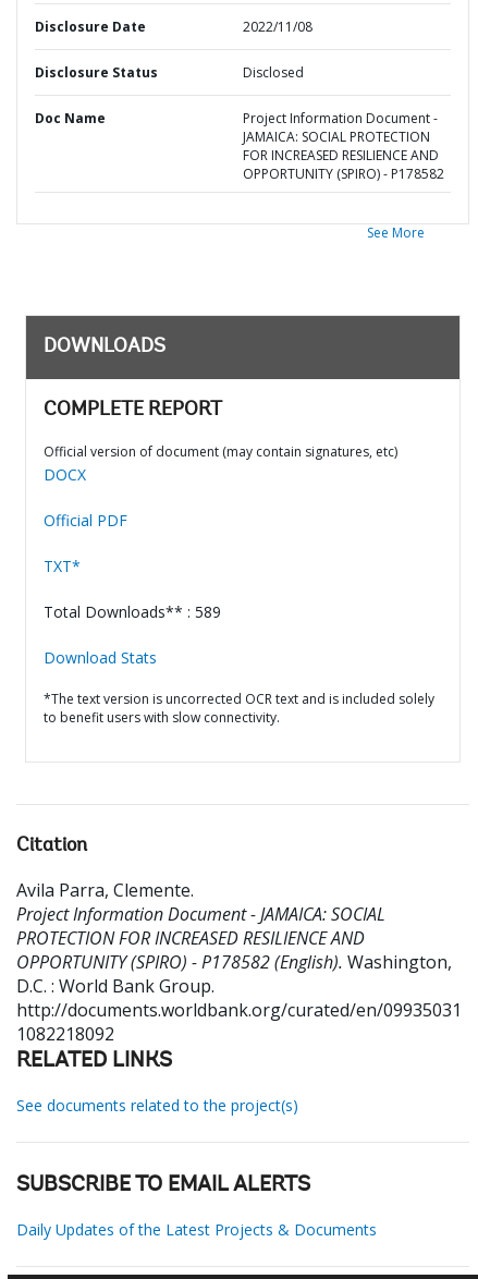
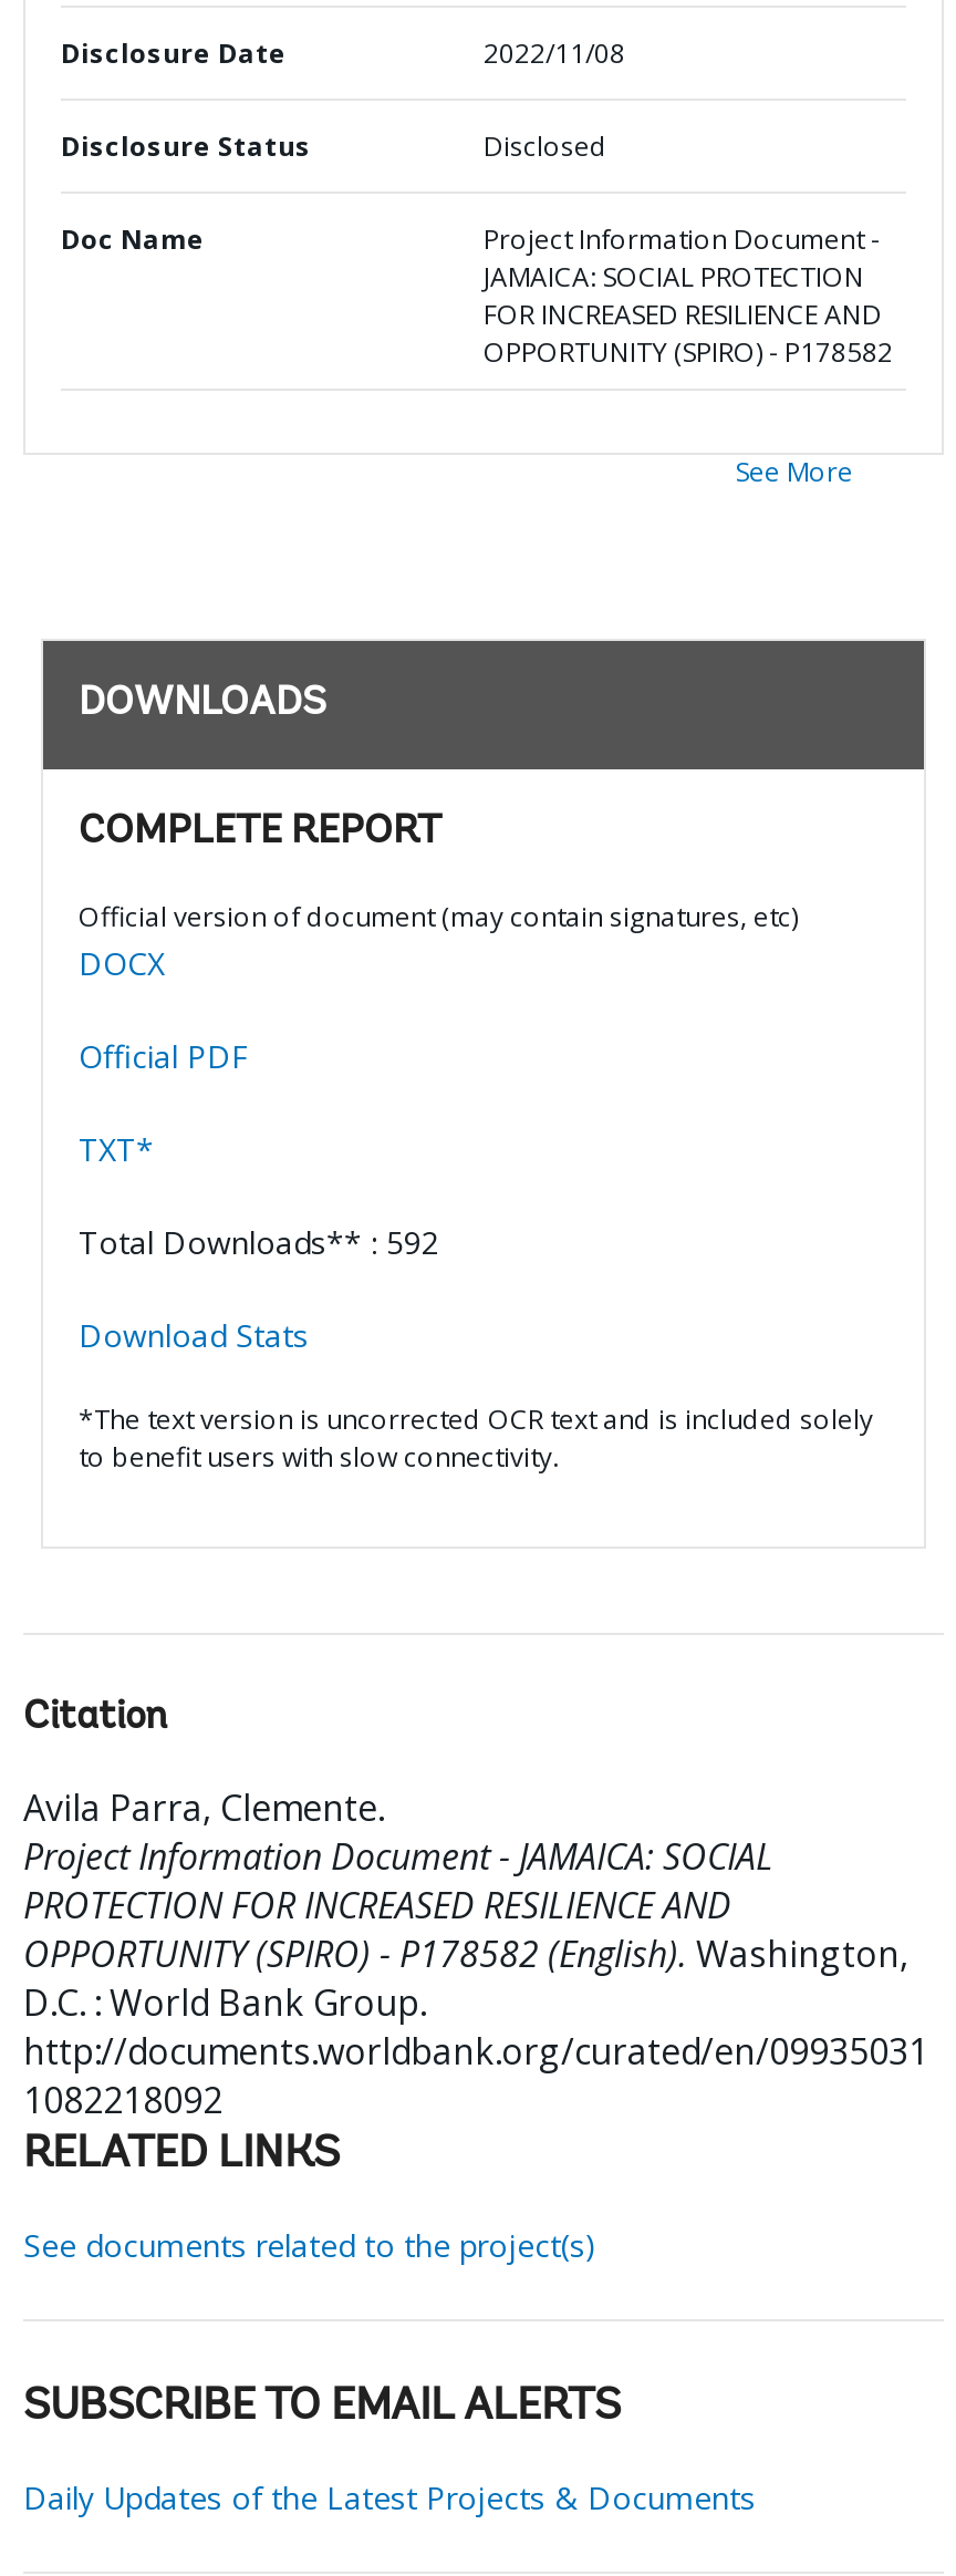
[44,601,221,622] Total Downloads** : 589 -> [79,1221,439,1263] Total Downloads** : 592

